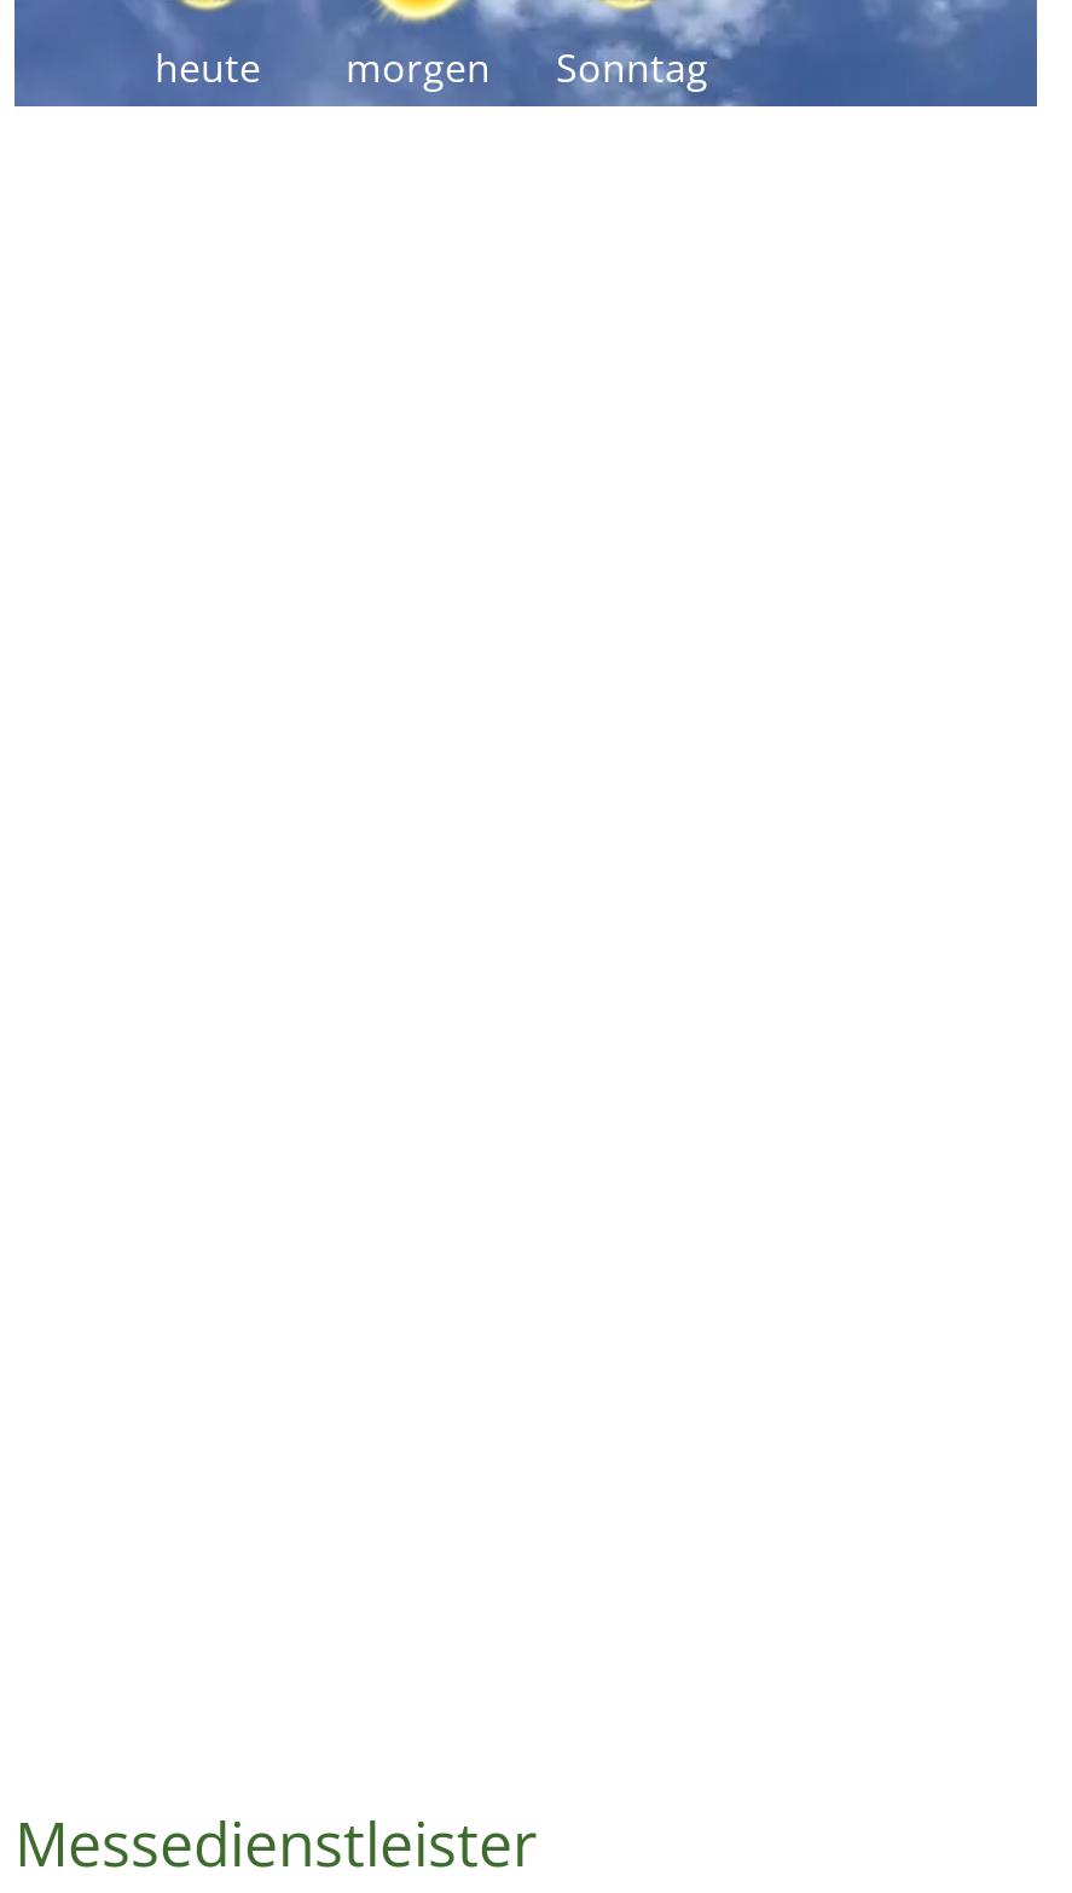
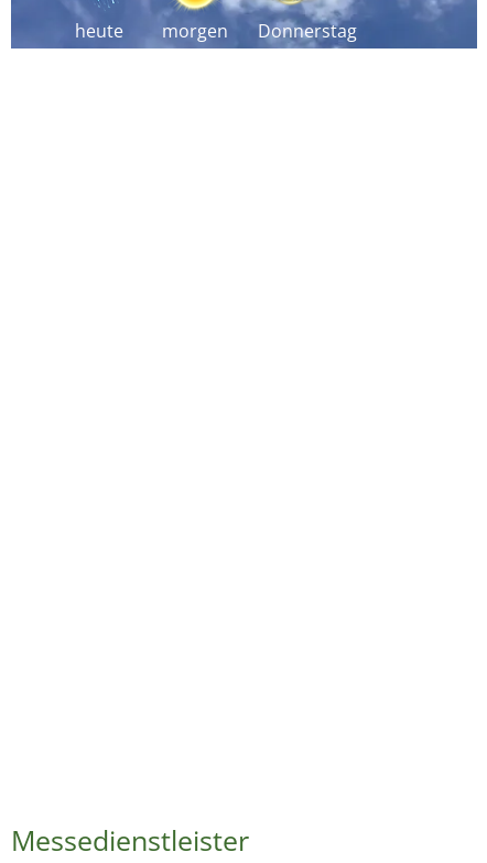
[556,42,708,95] Sonntag -> [258,19,357,43] Donnerstag

